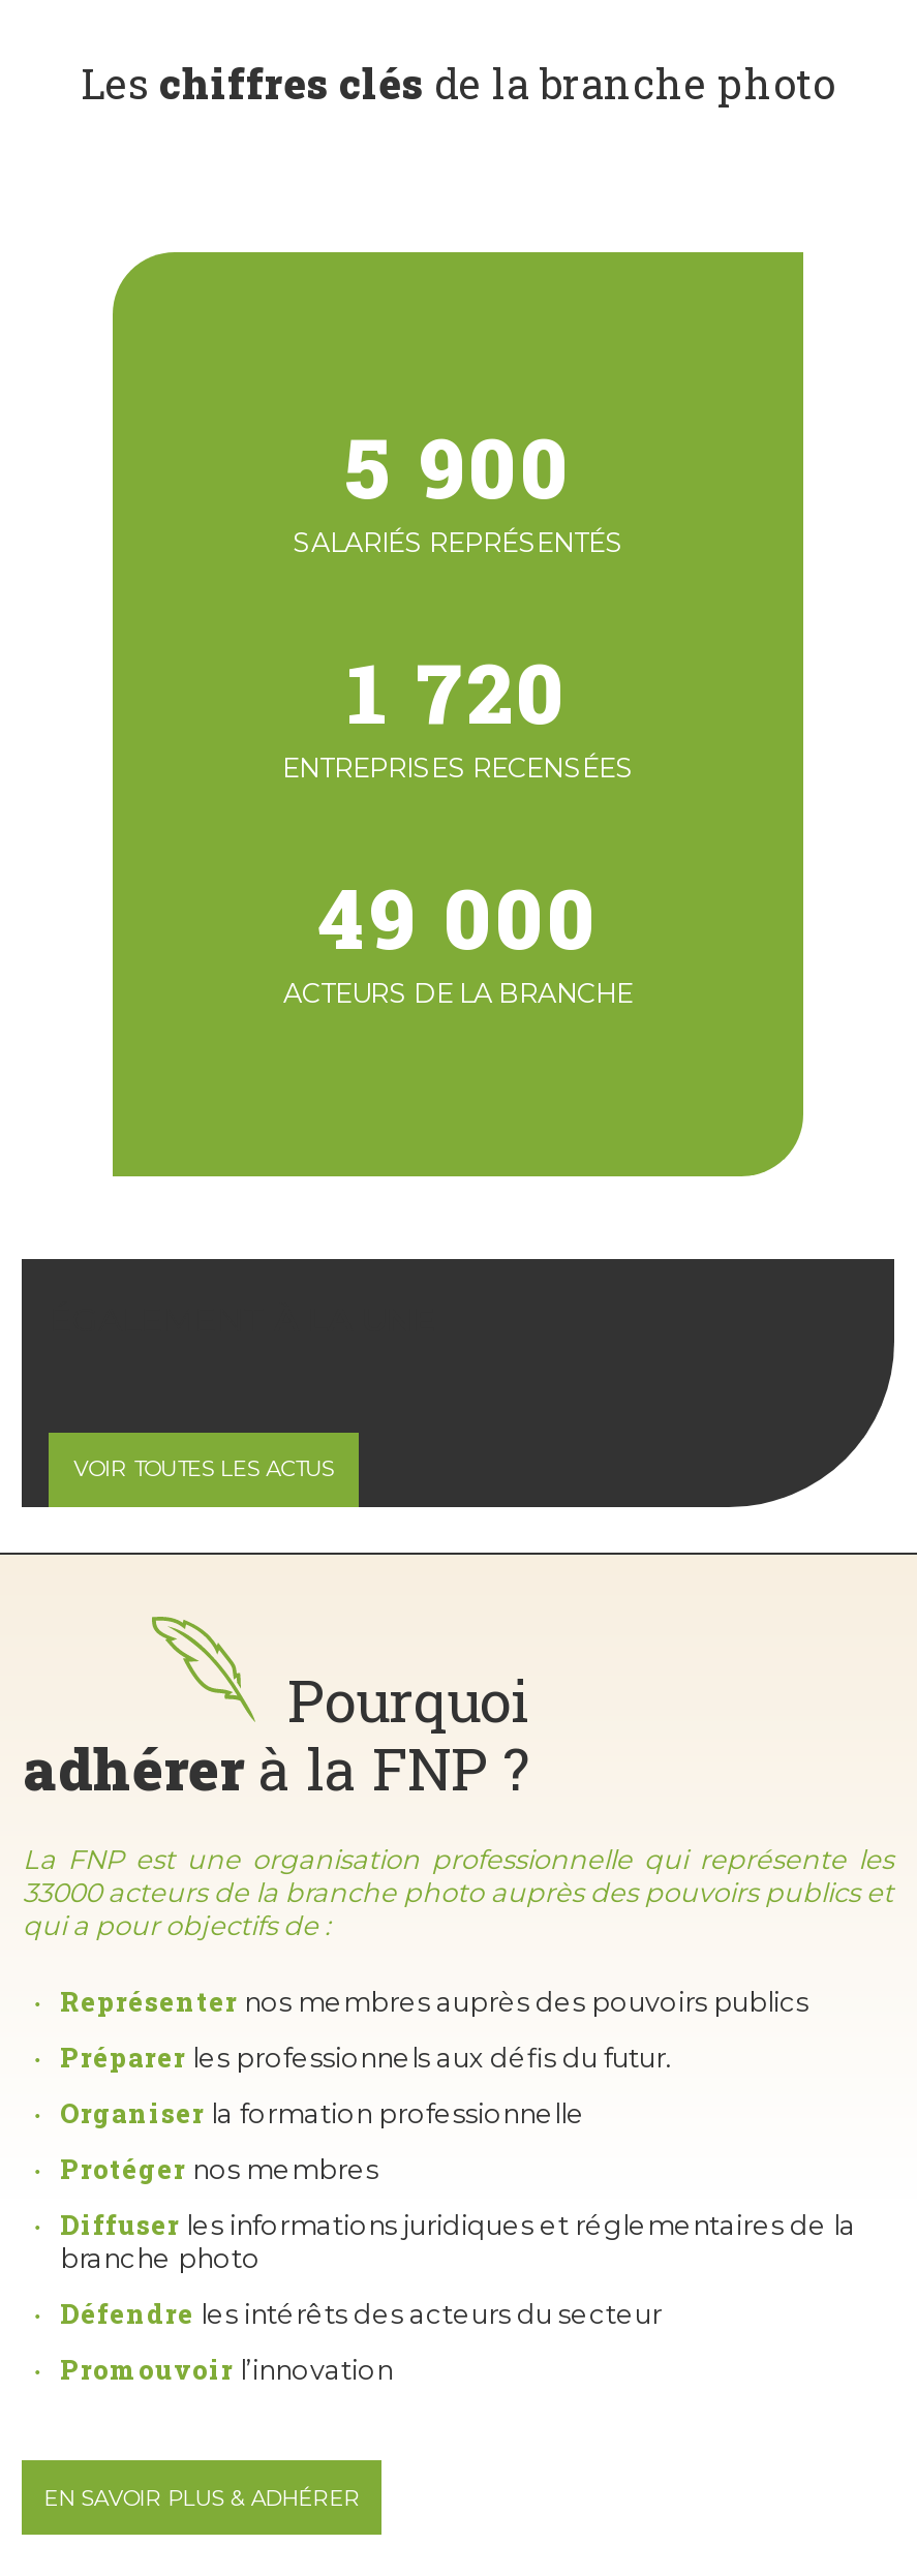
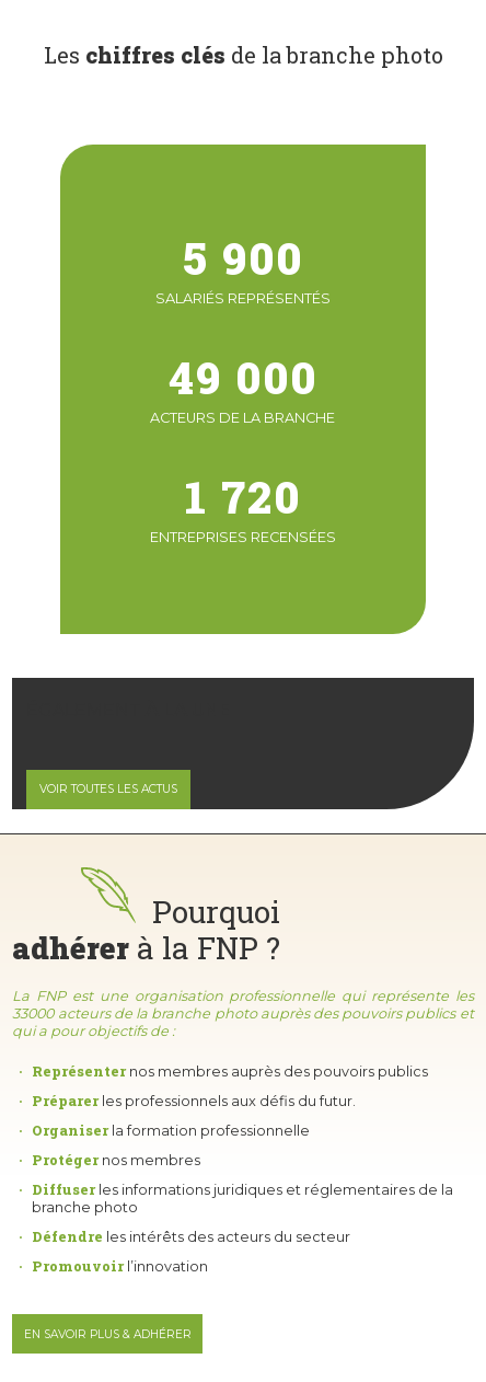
moved [282,637,634,784] -> [150,468,336,545]: 1 720 | ENTREPRISES RECENSÉES
moved [283,862,633,1009] -> [151,348,335,426]: 49 000 | ACTEURS DE LA BRANCHE

